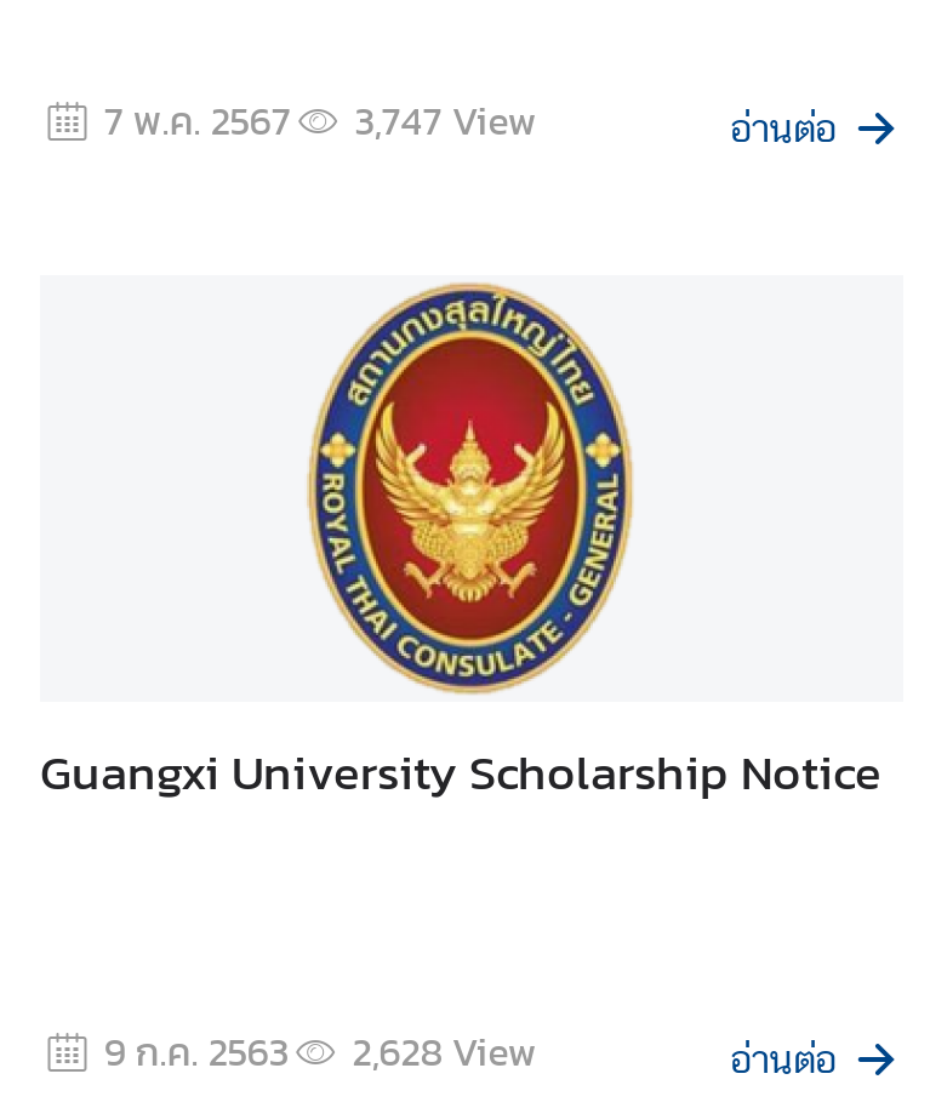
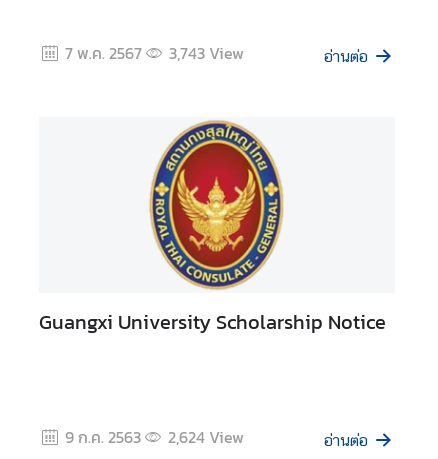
[355,90,537,148] 3,747 View -> [169,40,244,64] 3,743 View
[104,1021,537,1079] 9 ก.ค. 2563 2,628 View -> [65,424,244,448] 9 ก.ค. 2563 2,624 View

